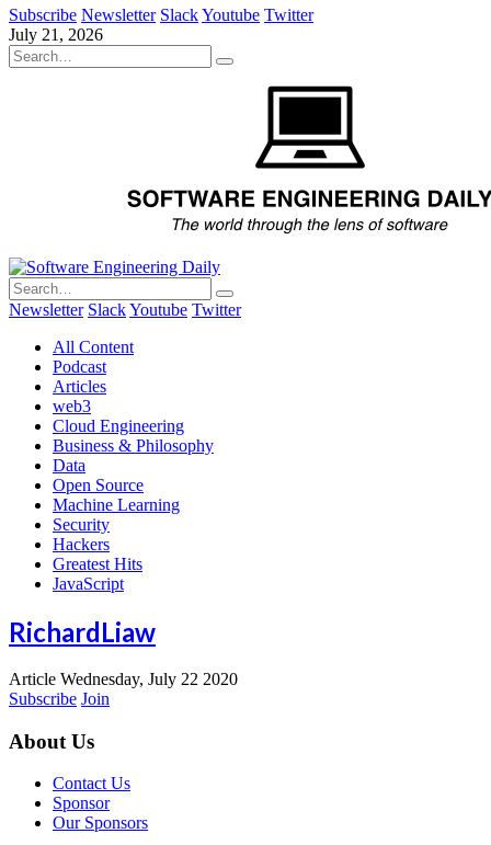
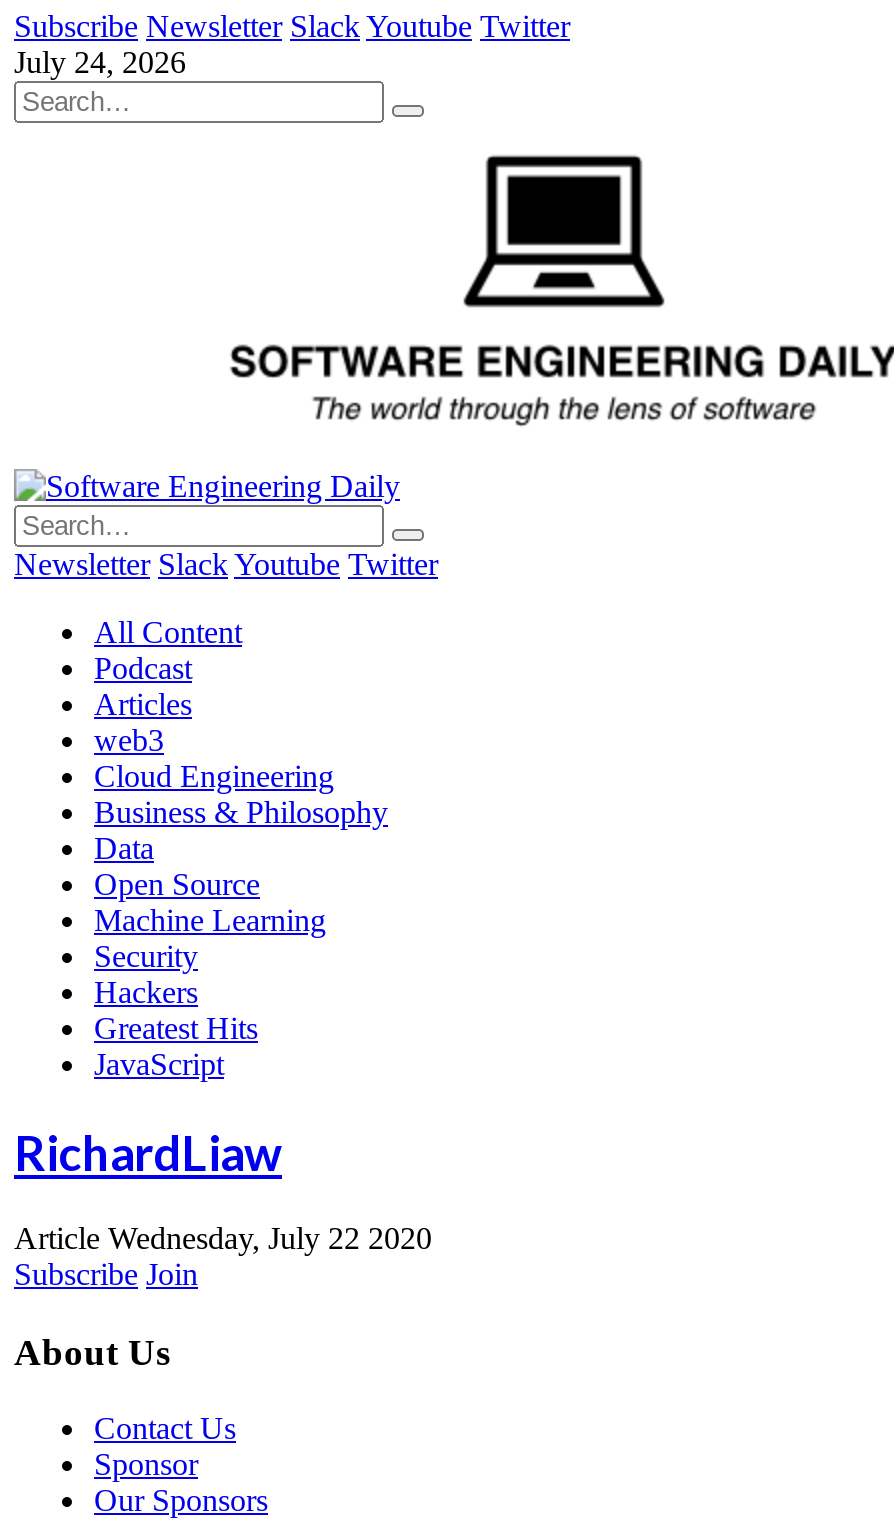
[9,25,103,44] July 21, 2026 -> [14,45,186,79] July 24, 2026

